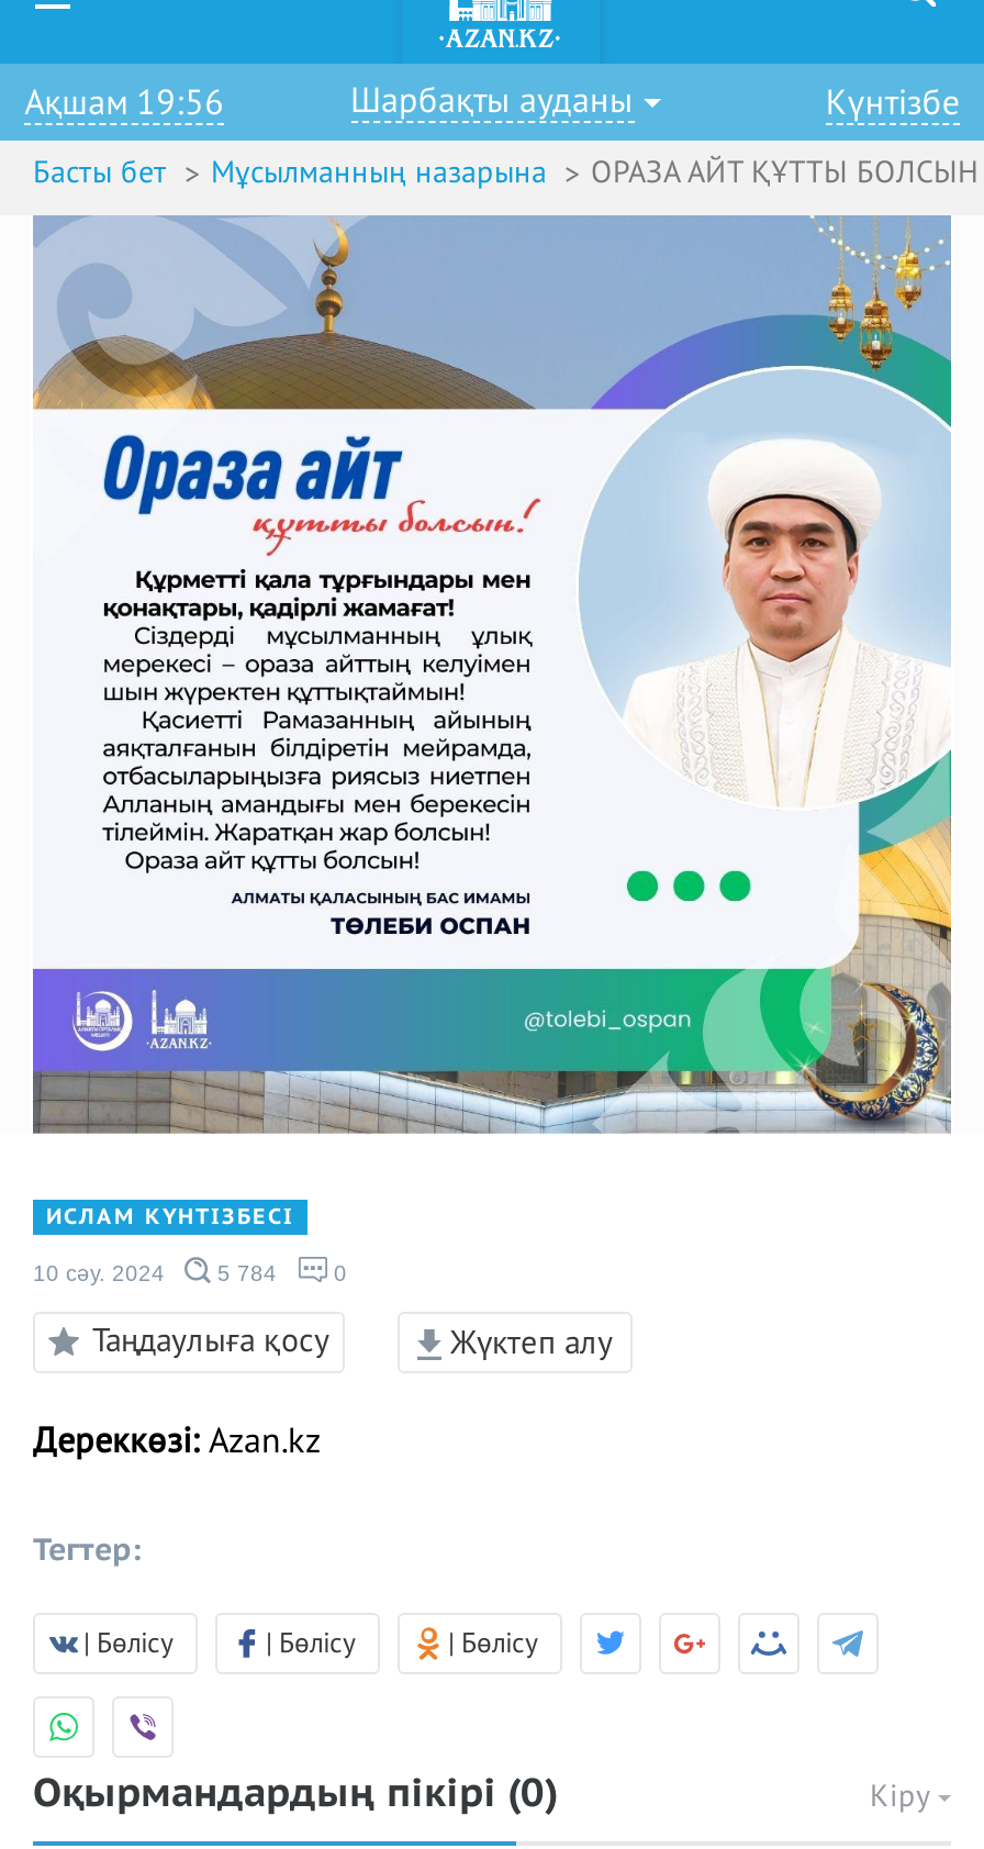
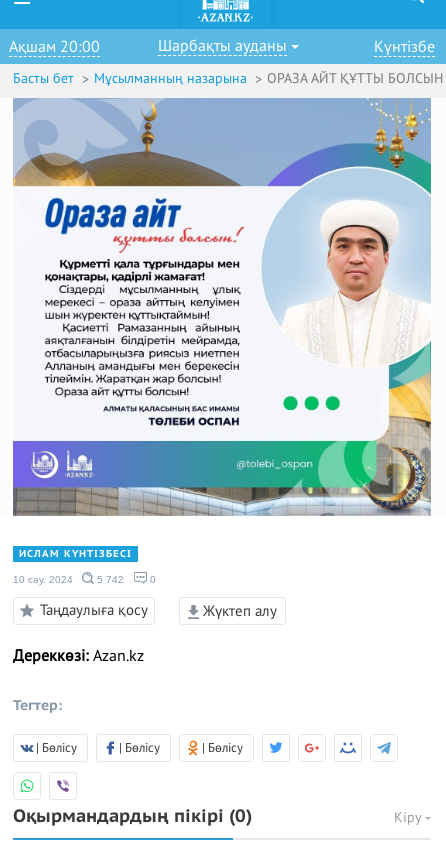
[24,83,224,123] Ақшам 19:56 -> [9,38,100,56] Ақшам 20:00
[33,1261,277,1285] 10 сәу. 2024 5 784 -> [13,574,124,585] 10 сәу. 2024 5 742

